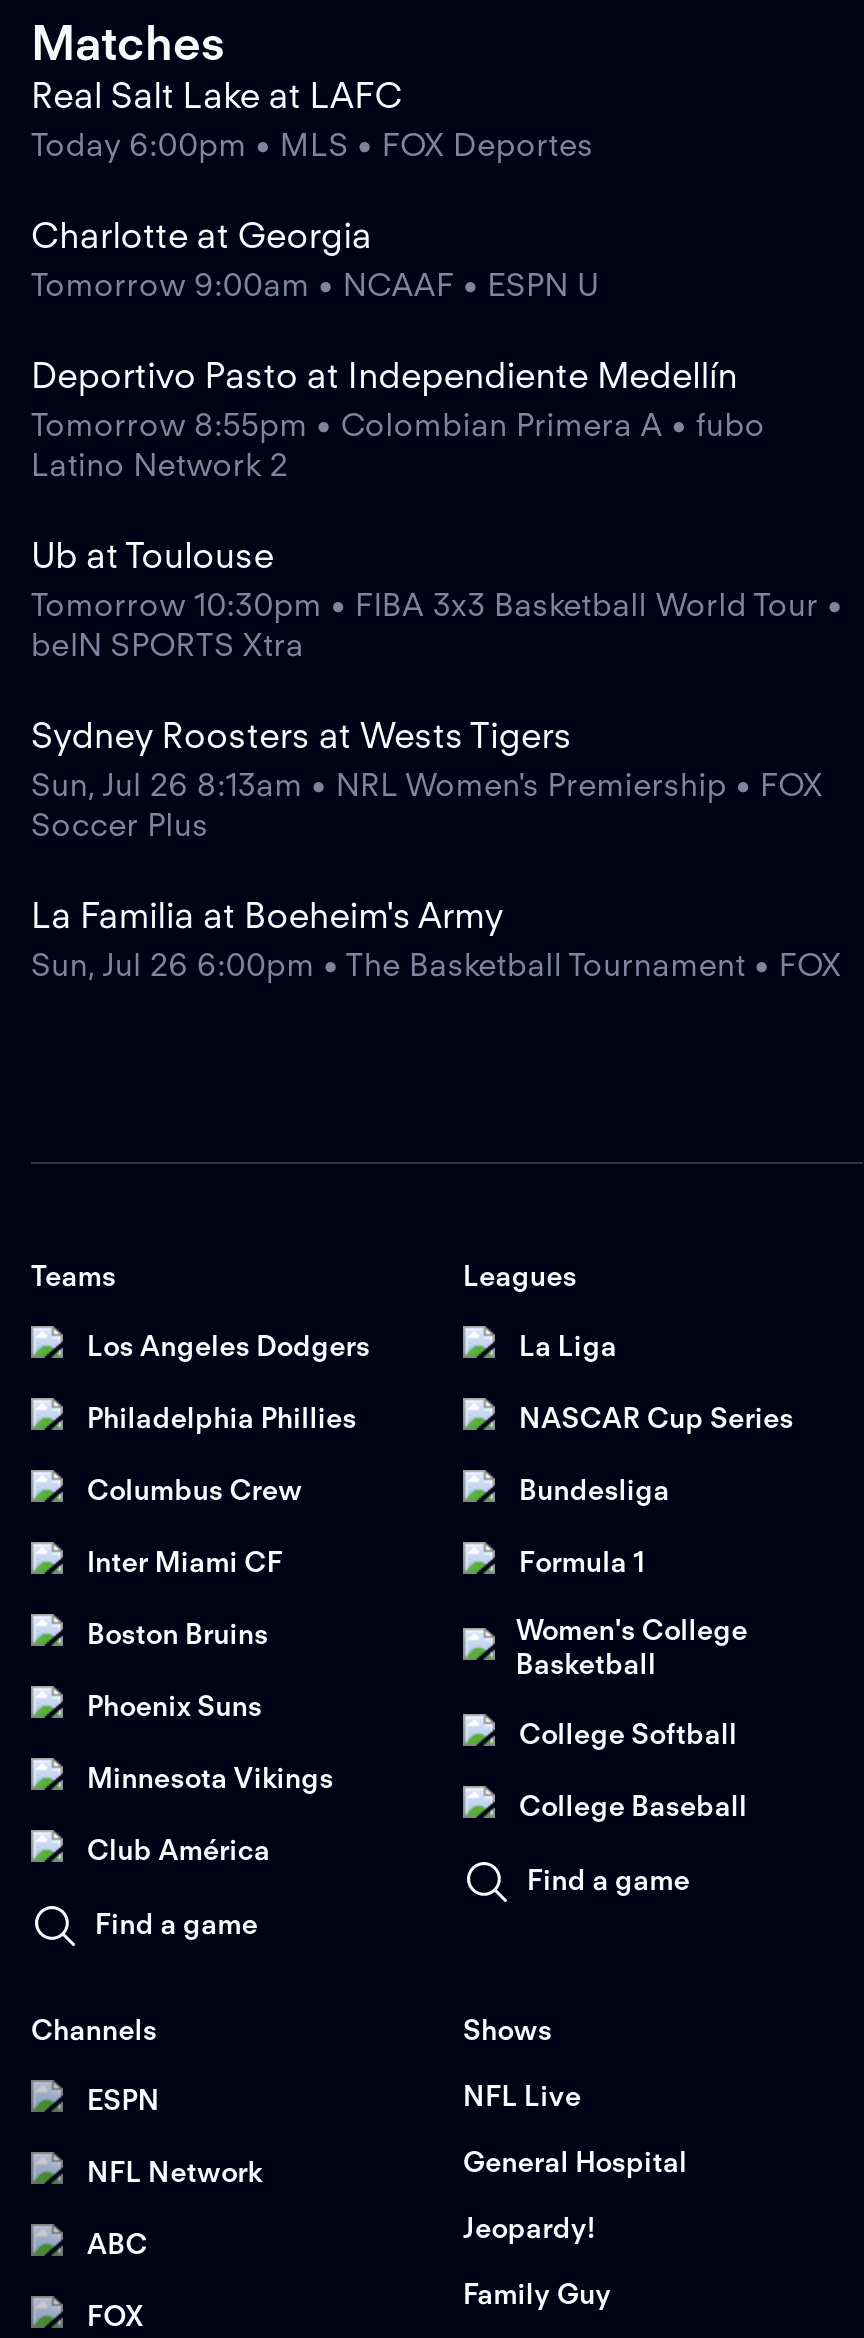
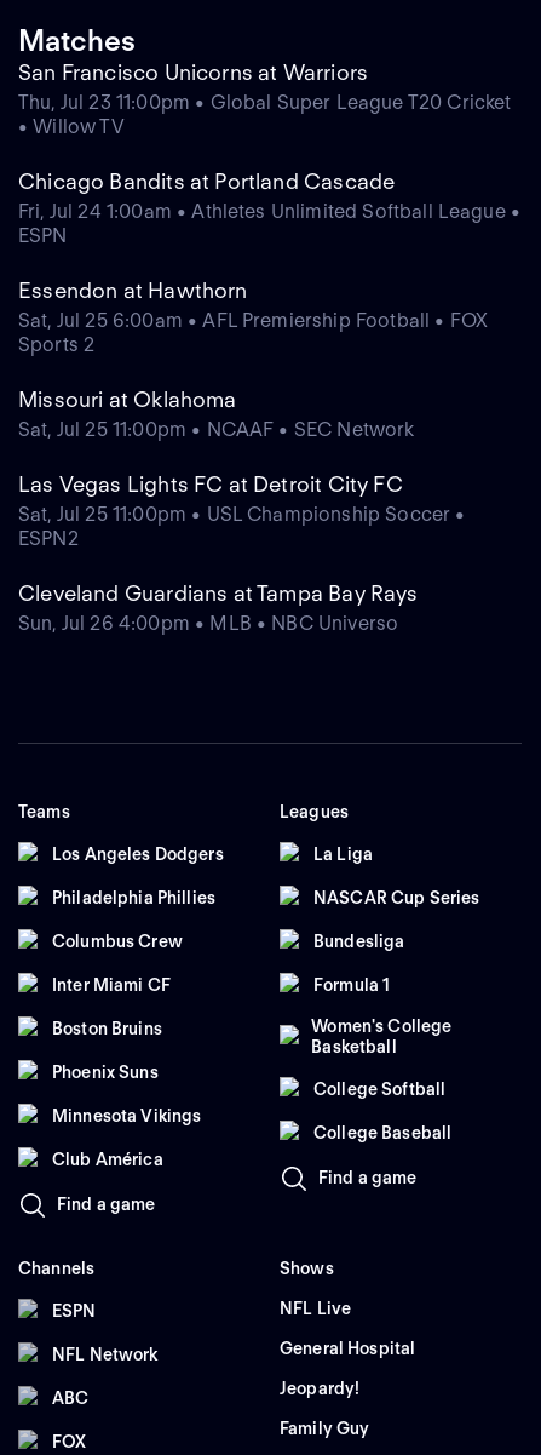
[31,74,594,164] Real Salt Lake at LAFC | Today 6:00pm • MLS • FOX Deportes -> [18,60,511,138] San Francisco Unicorns at Warriors | Thu, Jul 23 11:00pm • Global Super League T20 Cricket | • Willow TV
[31,214,599,304] Charlotte at Georgia | Tomorrow 9:00am • NCAAF • ESPN U -> [18,169,521,247] Chicago Bandits at Portland Cascade | Fri, Jul 24 1:00am • Athletes Unlimited Softball League • | ESPN
[31,354,765,484] Deportivo Pasto at Independiente Medellín | Tomorrow 8:55pm • Colombian Primera A • fubo | Latino Network 2 -> [18,278,488,356] Essendon at Hawthorn | Sat, Jul 25 6:00am • AFL Premiership Football • FOX | Sports 2
[31,534,843,664] Ub at Toulouse | Tomorrow 10:30pm • FIBA 3x3 Basketball World Tour • | beIN SPORTS Xtra -> [18,387,415,441] Missouri at Oklahoma | Sat, Jul 25 11:00pm • NCAAF • SEC Network
[31,714,823,844] Sydney Roosters at Wests Tigers | Sun, Jul 26 8:13am • NRL Women's Premiership • FOX | Soccer Plus -> [18,472,465,550] Las Vegas Lights FC at Detroit City FC | Sat, Jul 25 11:00pm • USL Championship Soccer • | ESPN2
[31,894,842,984] La Familia at Boeheim's Army | Sun, Jul 26 6:00pm • The Basketball Tournament • FOX -> [18,581,418,635] Cleveland Guardians at Tampa Bay Rays | Sun, Jul 26 4:00pm • MLB • NBC Universo

